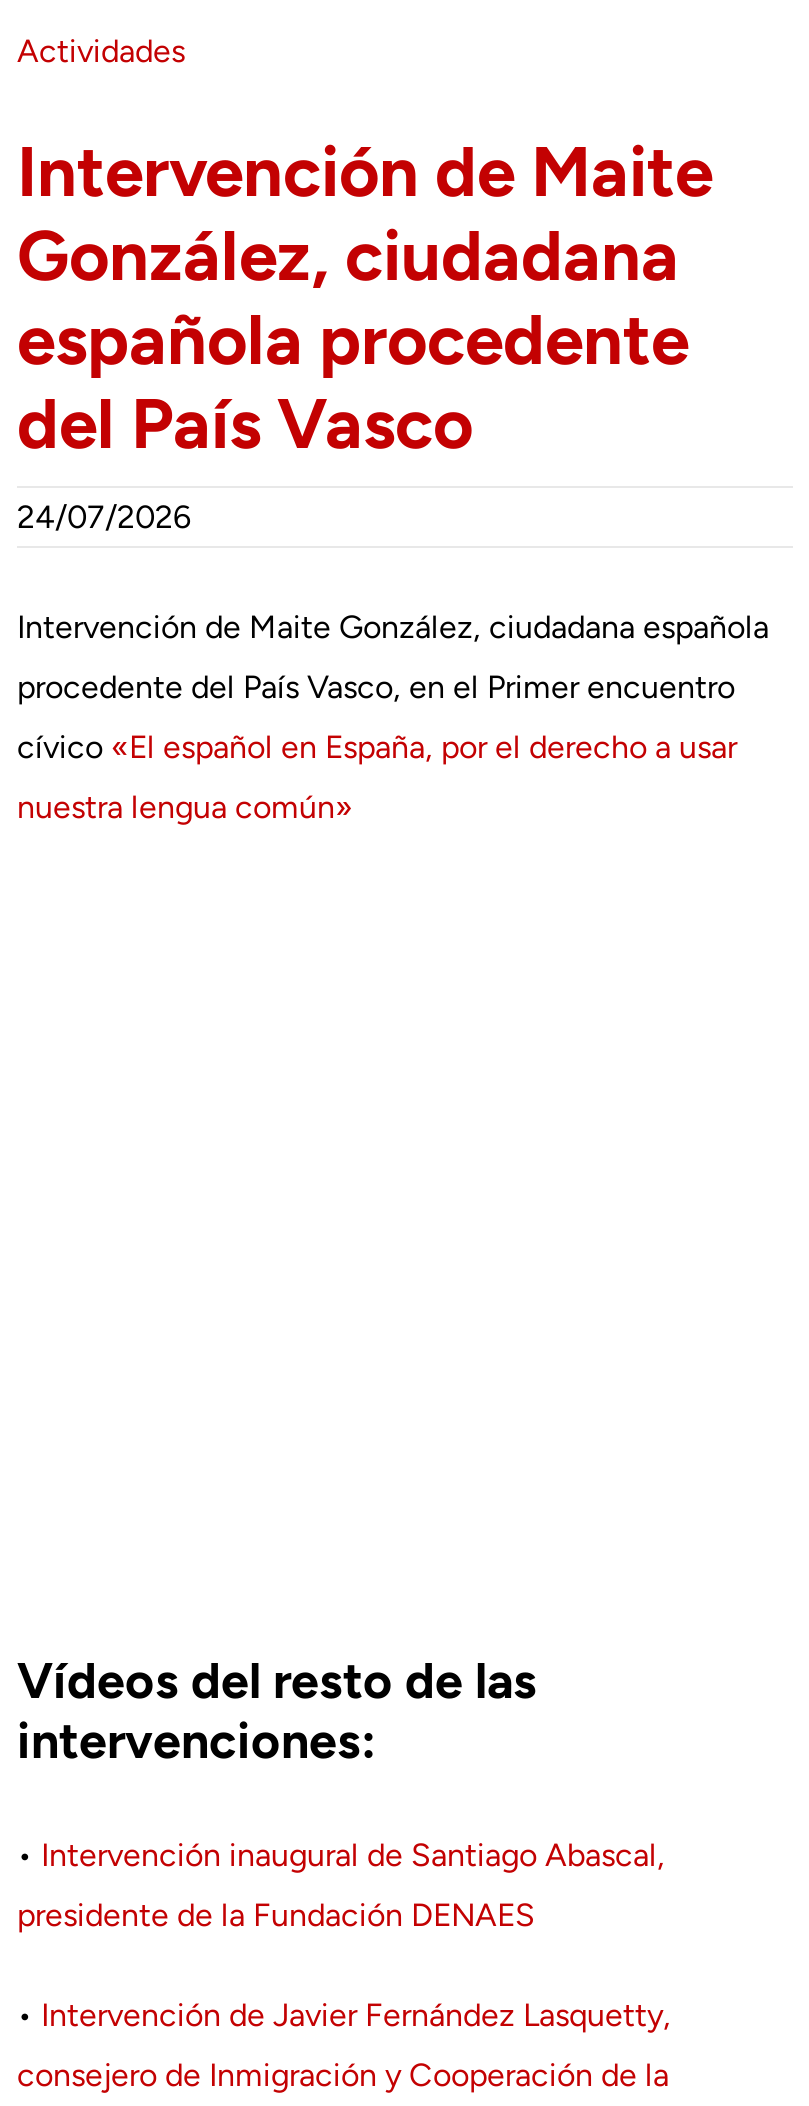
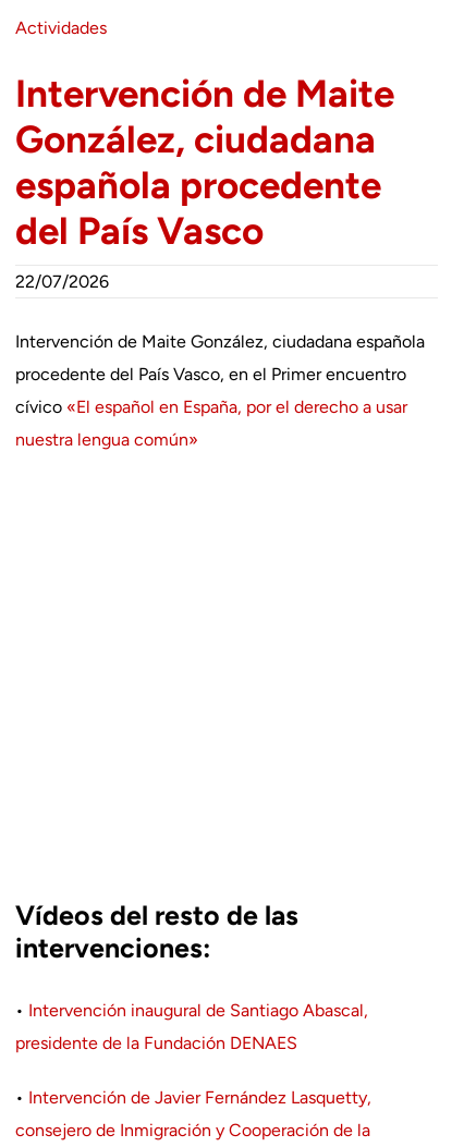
[17,498,191,536] 24/07/2026 -> [15,271,109,292] 22/07/2026

